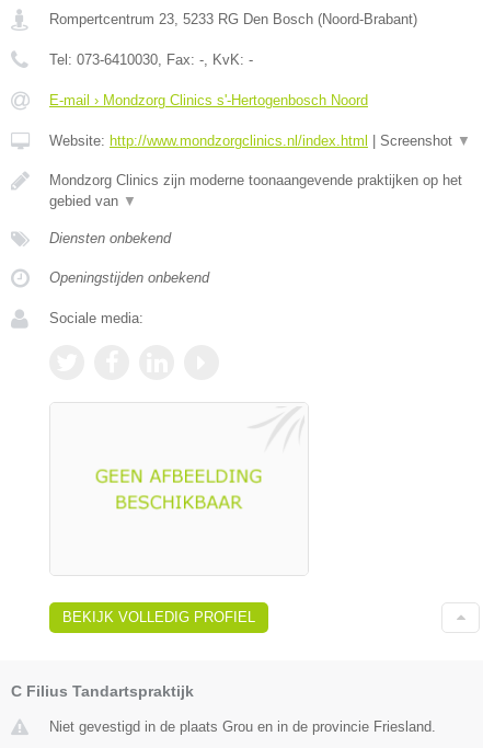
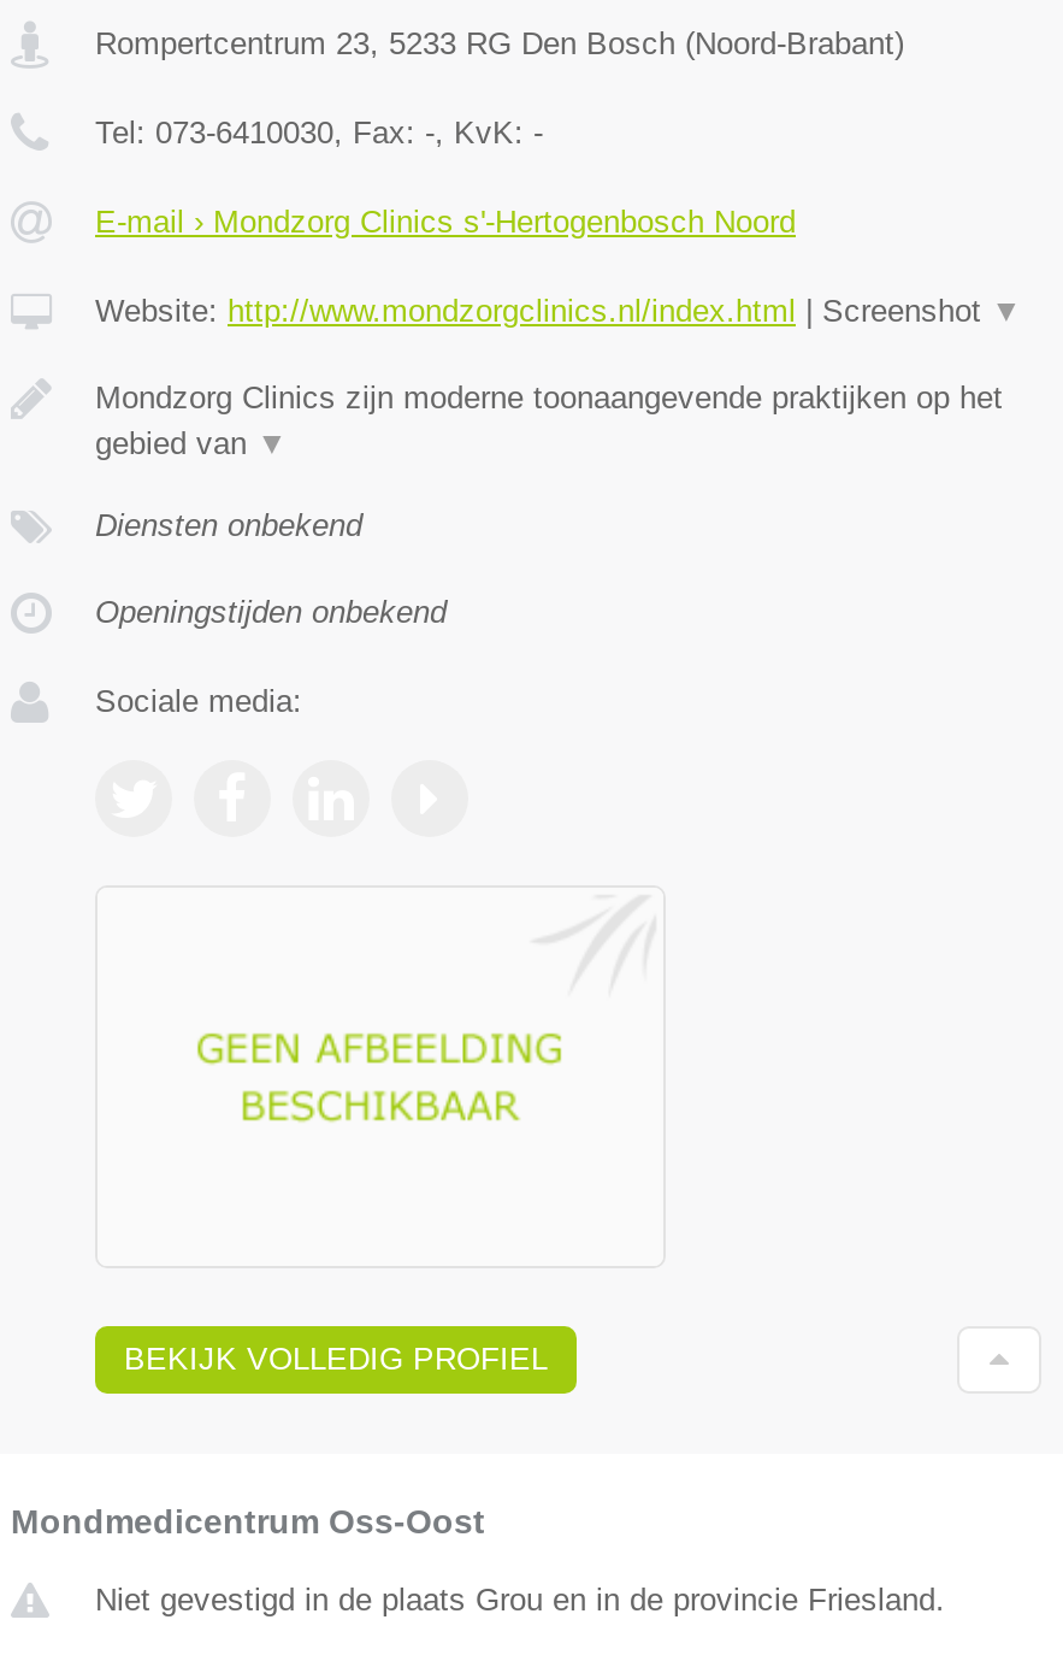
[11,682,194,700] C Filius Tandartspraktijk -> [11,1501,485,1539] Mondmedicentrum Oss-Oost

